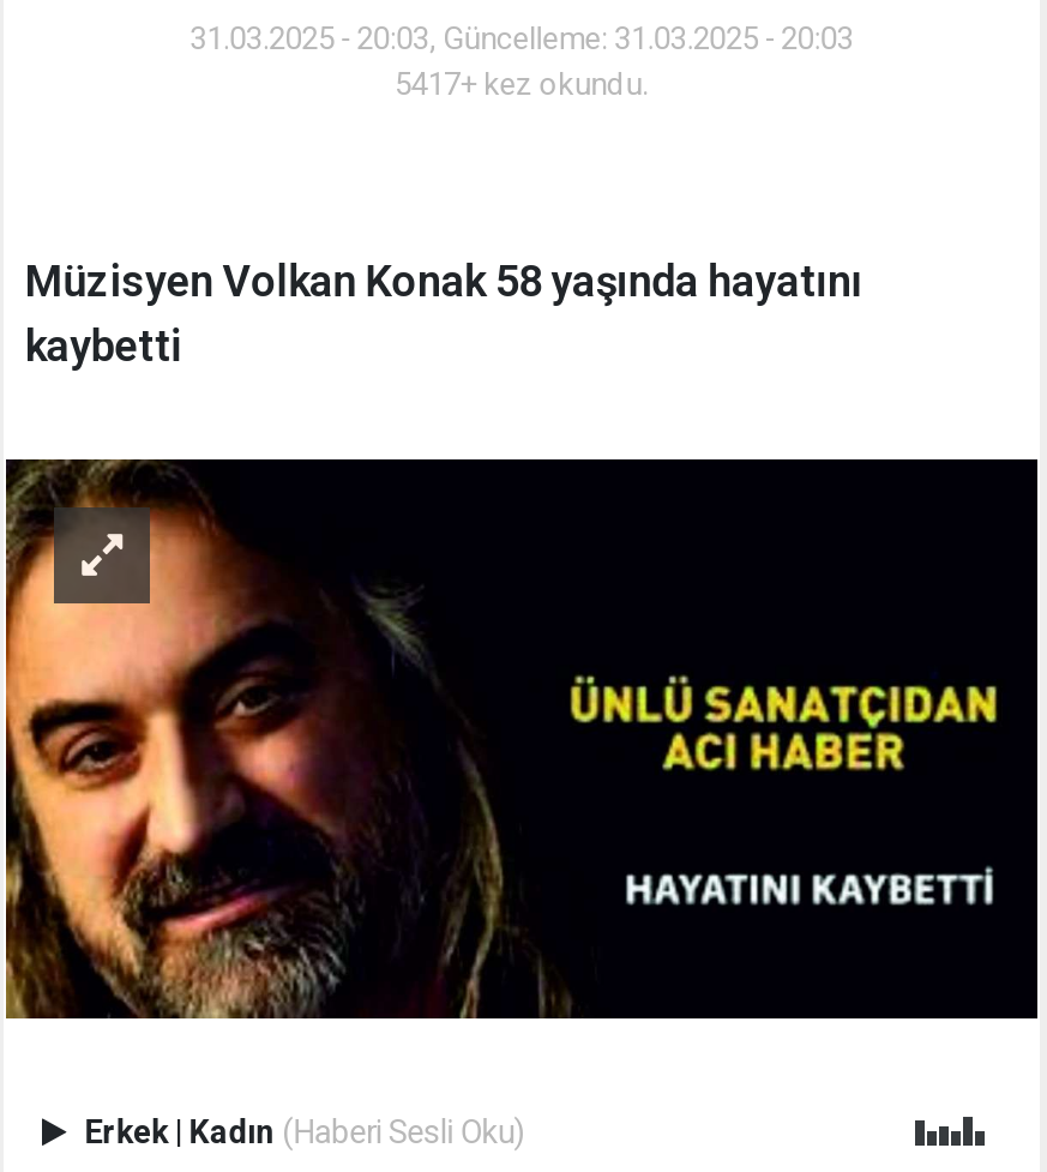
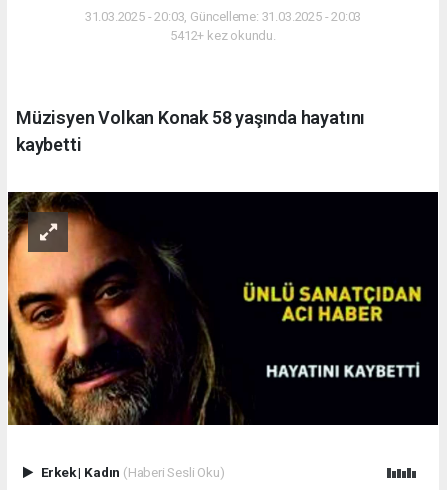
[395,65,649,101] 5417+ kez okundu. -> [170,28,276,43] 5412+ kez okundu.

